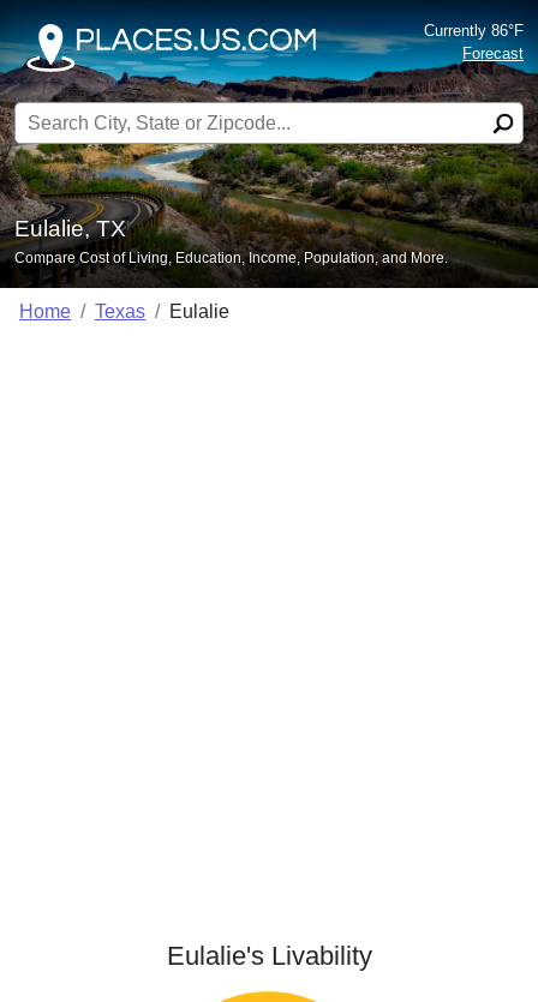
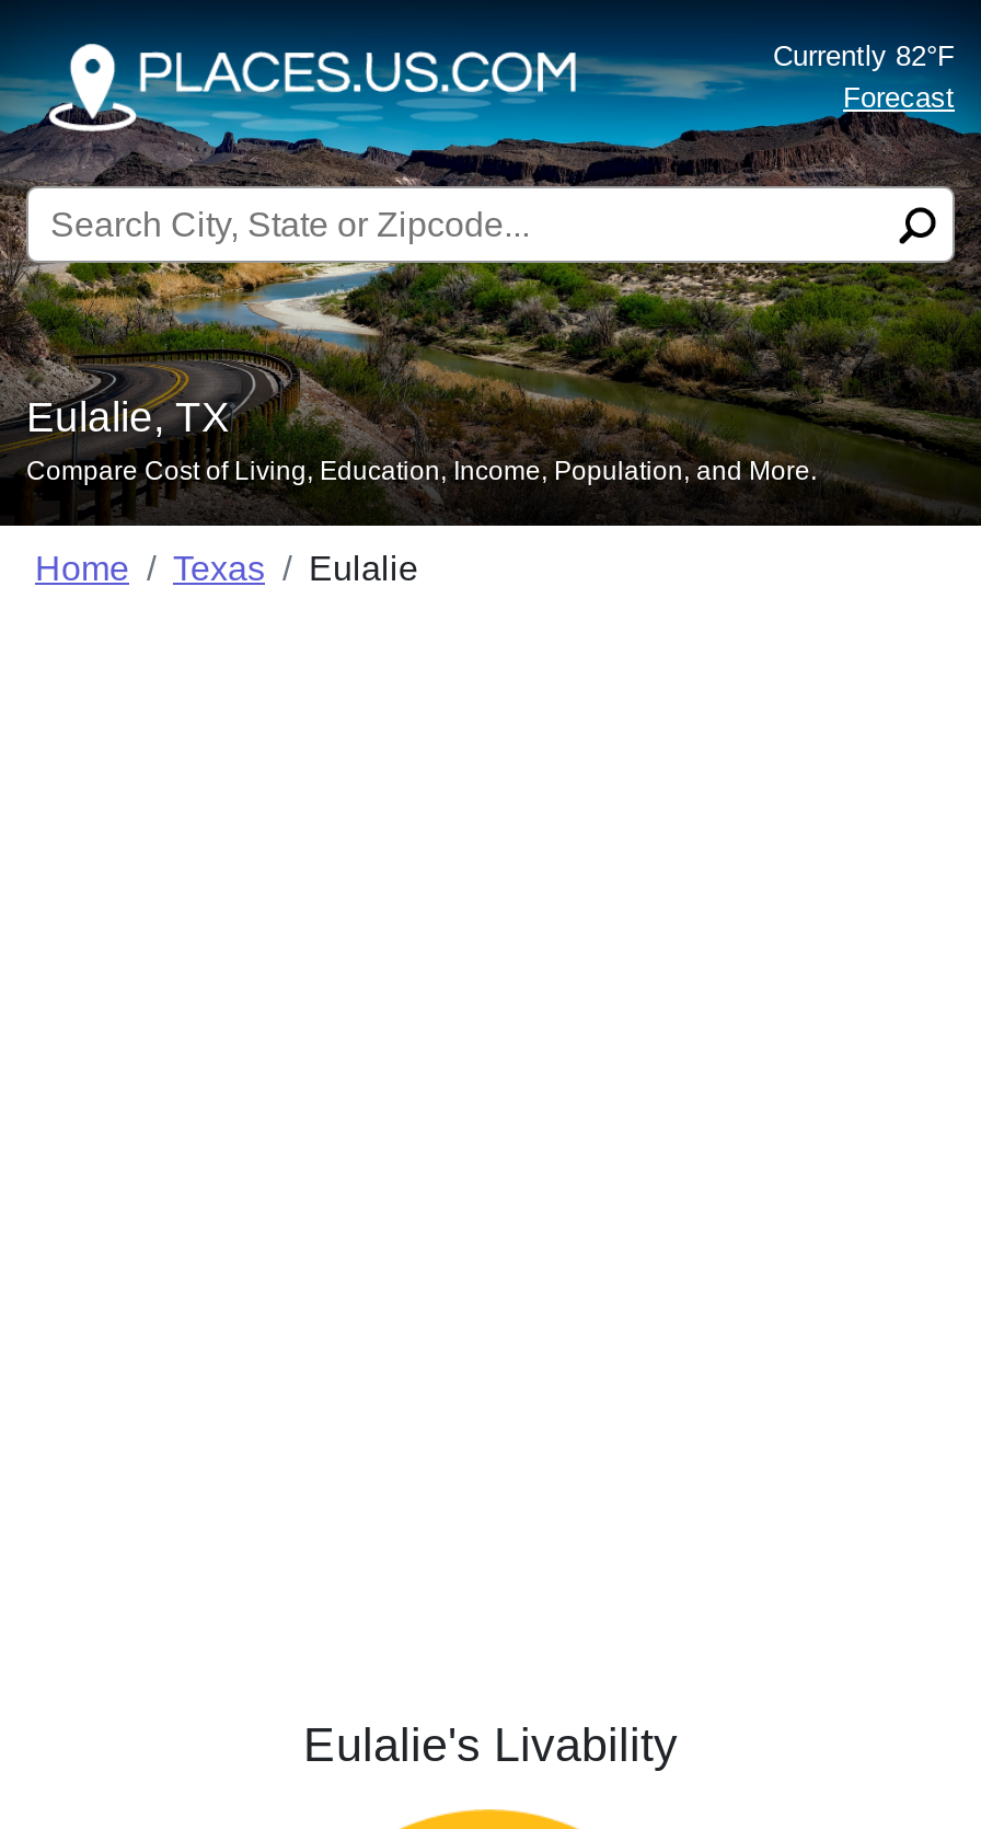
[424,22,524,40] Currently 86°F -> [773,39,955,72] Currently 82°F

